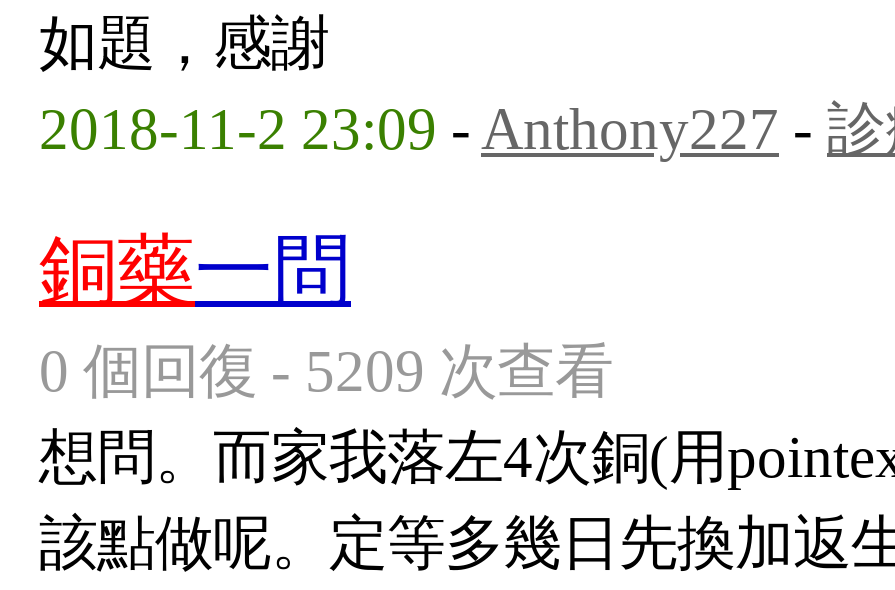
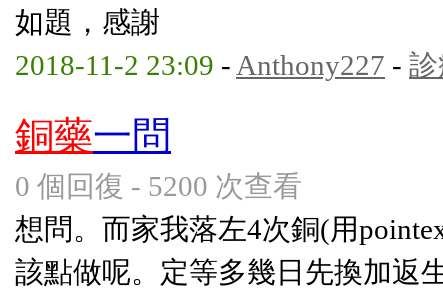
[39,339,613,403] 0 個回復 - 5209 次查看 -> [15,170,302,202] 0 個回復 - 5200 次查看

